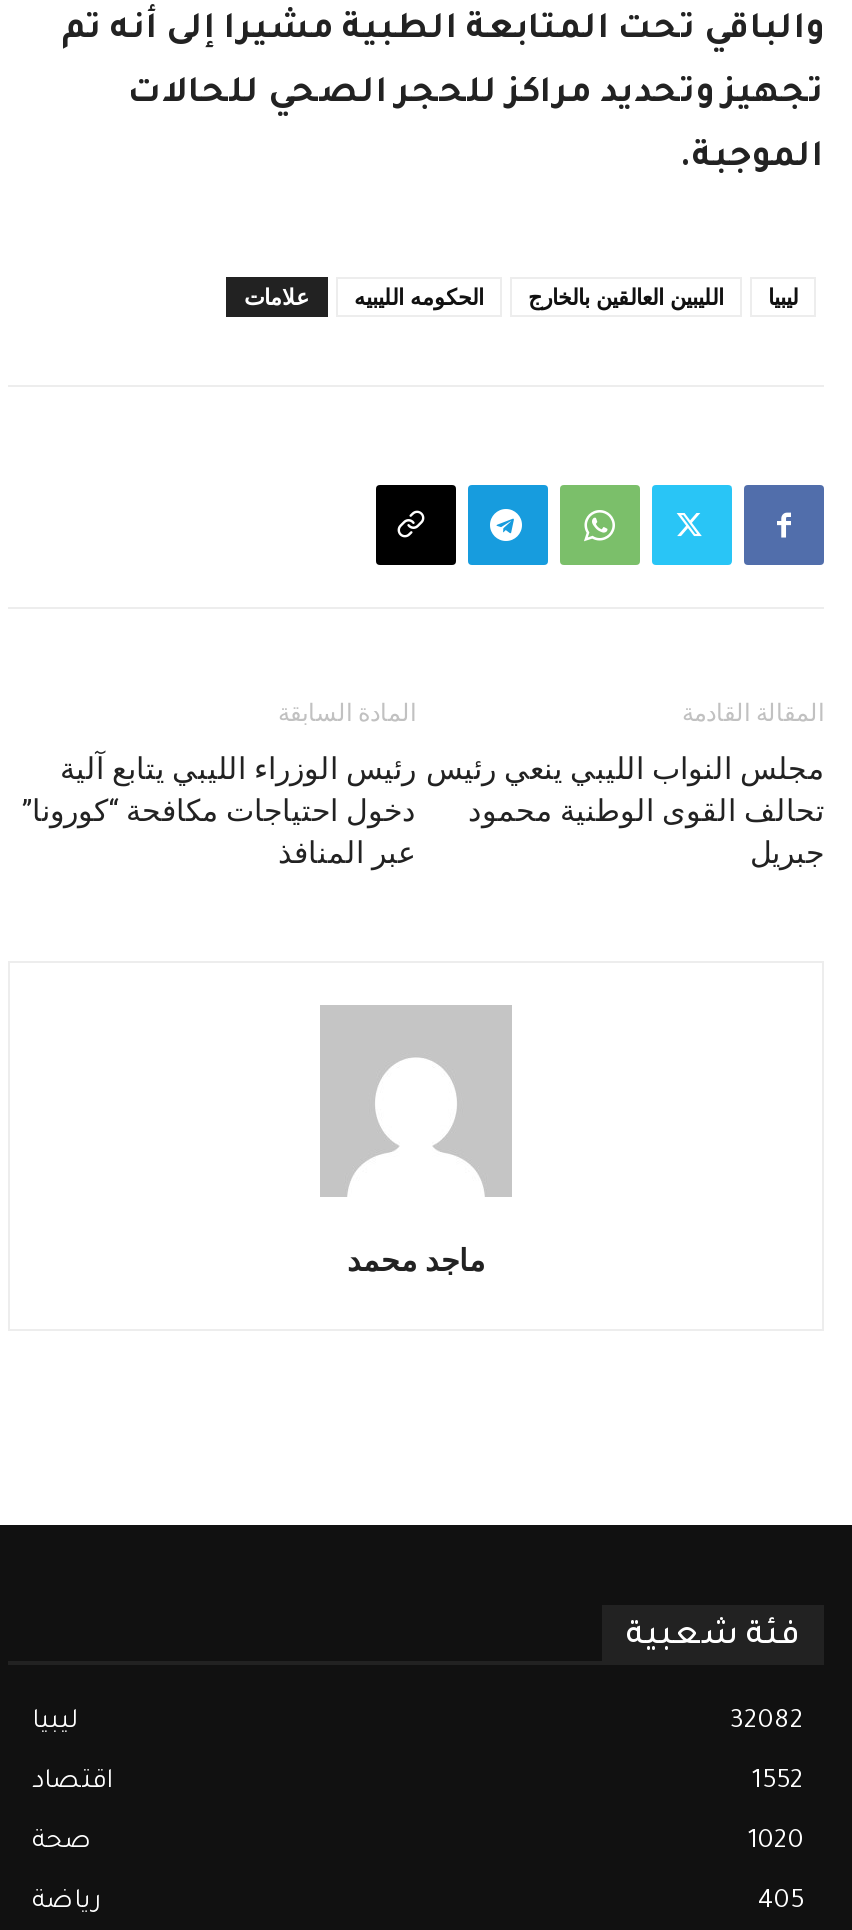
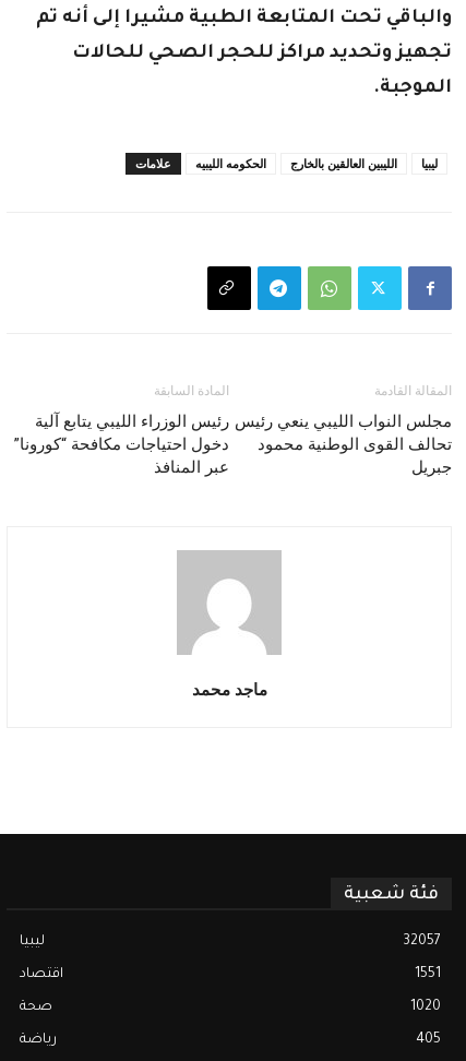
[730,1709,804,1737] 32082 -> [403,934,441,950] 32057
[752,1769,804,1797] 1552 -> [415,967,441,982] 1551

